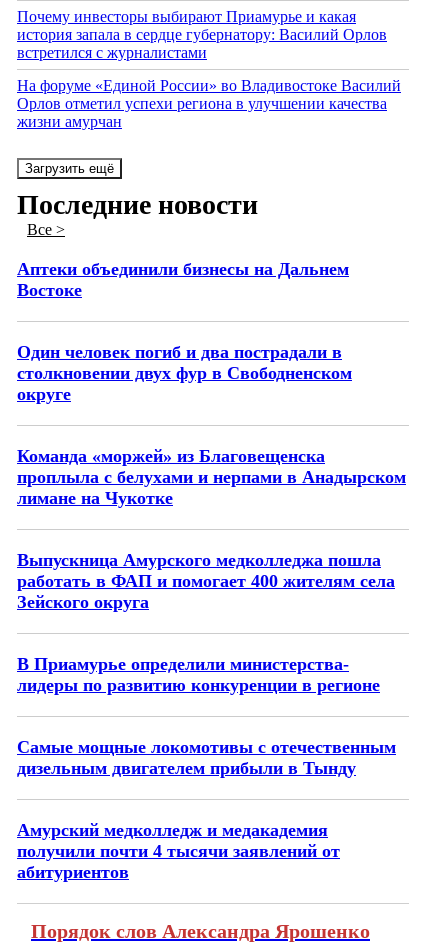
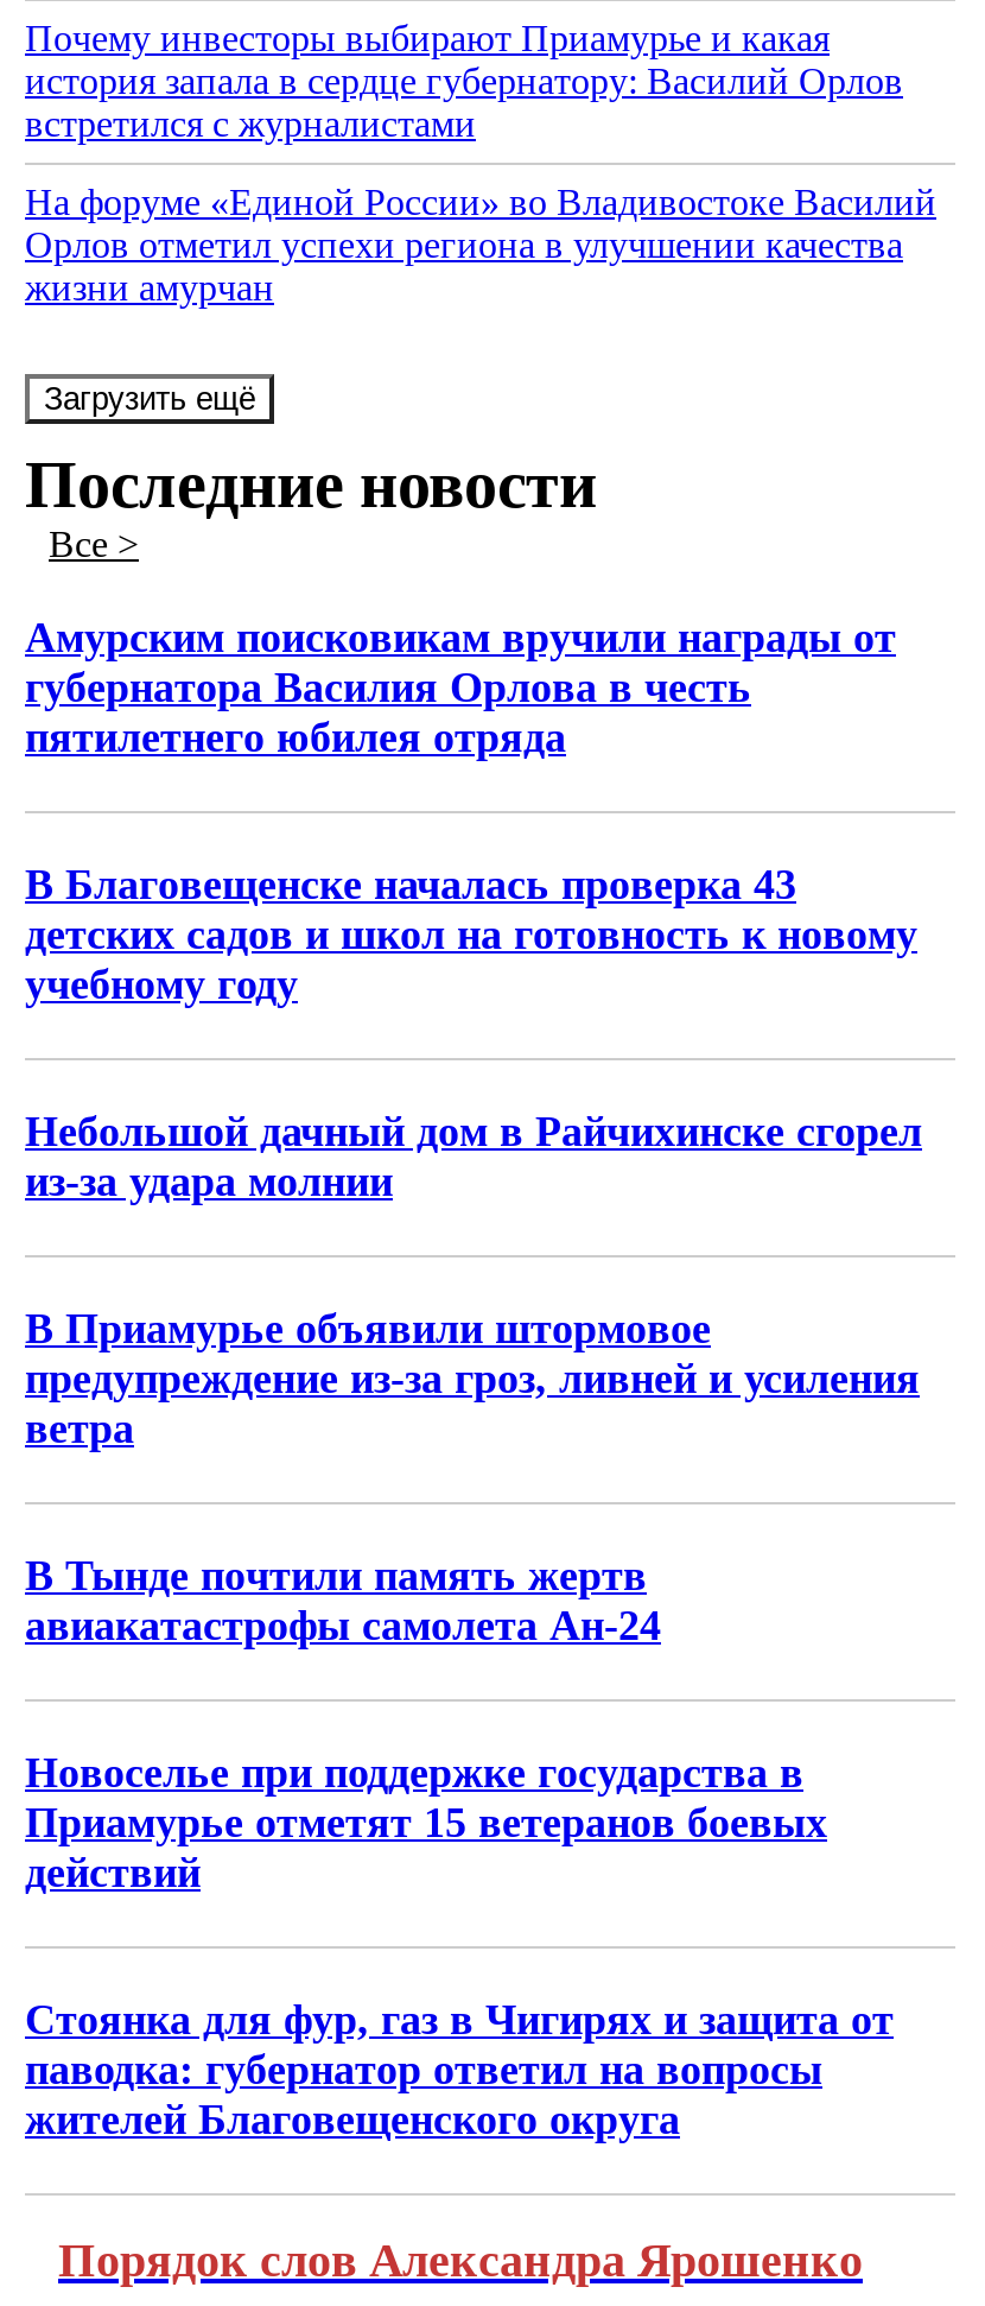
[17,259,349,300] Аптеки объединили бизнесы на Дальнем | Востоке -> [25,615,896,762] Амурским поисковикам вручили награды от | губернатора Василия Орлова в честь | пятилетнего юбилея отряда
[17,342,352,404] Один человек погиб и два пострадали в | столкновении двух фур в Свободненском | округе -> [25,862,917,1009] В Благовещенске началась проверка 43 | детских садов и школ на готовность к новому | учебному году
[17,446,406,508] Команда «моржей» из Благовещенска | проплыла с белухами и нерпами в Анадырском | лимане на Чукотке -> [25,1109,922,1206] Небольшой дачный дом в Райчихинске сгорел | из-за удара молнии
[17,550,395,612] Выпускница Амурского медколледжа пошла | работать в ФАП и помогает 400 жителям села | Зейского округа -> [25,1306,920,1453] В Приамурье объявили штормовое | предупреждение из-за гроз, ливней и усиления | ветра
[17,654,380,695] В Приамурье определили министерства- | лидеры по развитию конкуренции в регионе -> [25,1553,661,1650] В Тынде почтили память жертв | авиакатастрофы самолета Ан-24
[17,737,396,778] Самые мощные локомотивы с отечественным | дизельным двигателем прибыли в Тынду -> [25,1750,827,1897] Новоселье при поддержке государства в | Приамурье отметят 15 ветеранов боевых | действий
[17,820,340,882] Амурский медколледж и медакадемия | получили почти 4 тысячи заявлений от | абитуриентов -> [25,1997,894,2144] Стоянка для фур, газ в Чигирях и защита от | паводка: губернатор ответил на вопросы | жителей Благовещенского округа

